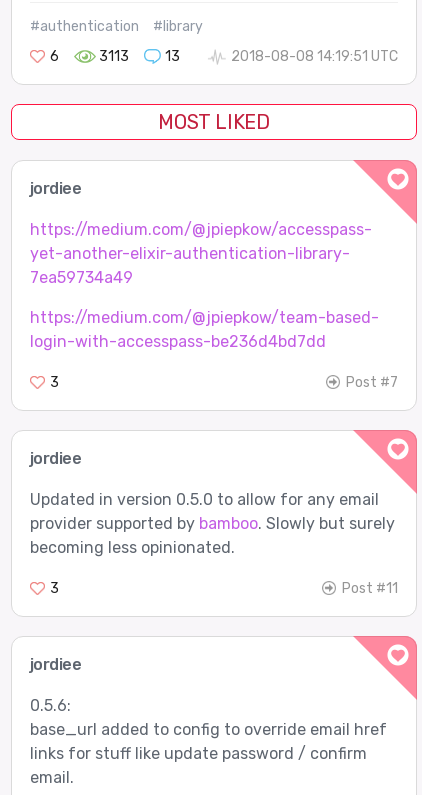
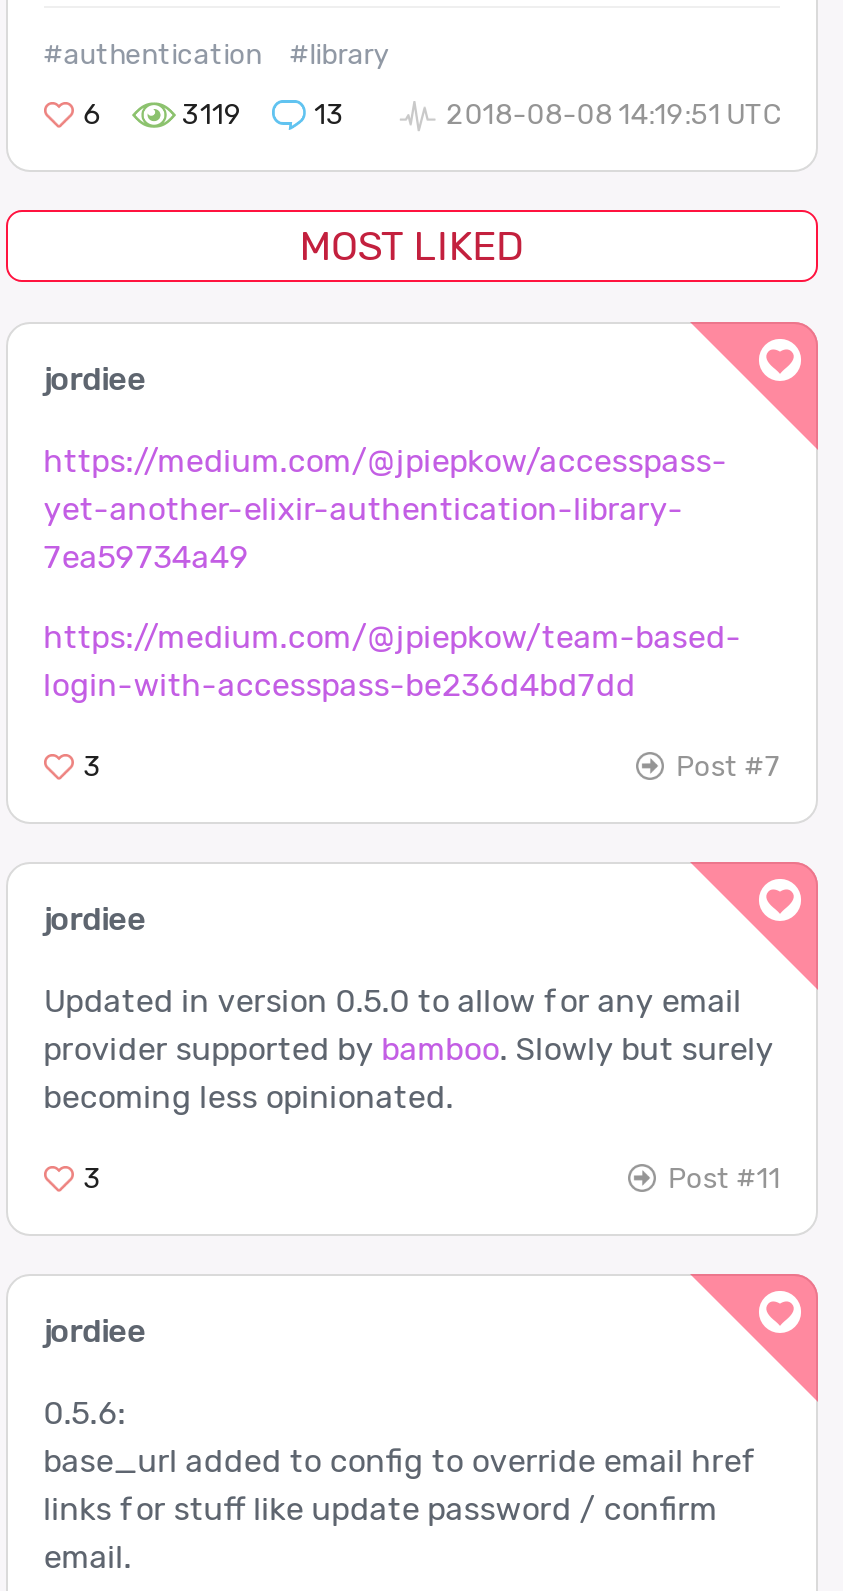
[99,48,129,65] 3113 -> [182,98,242,132] 3119

